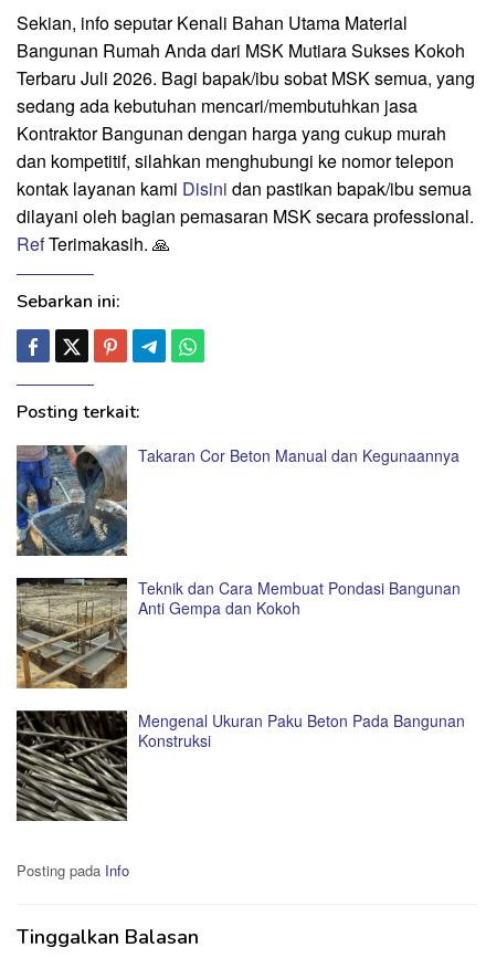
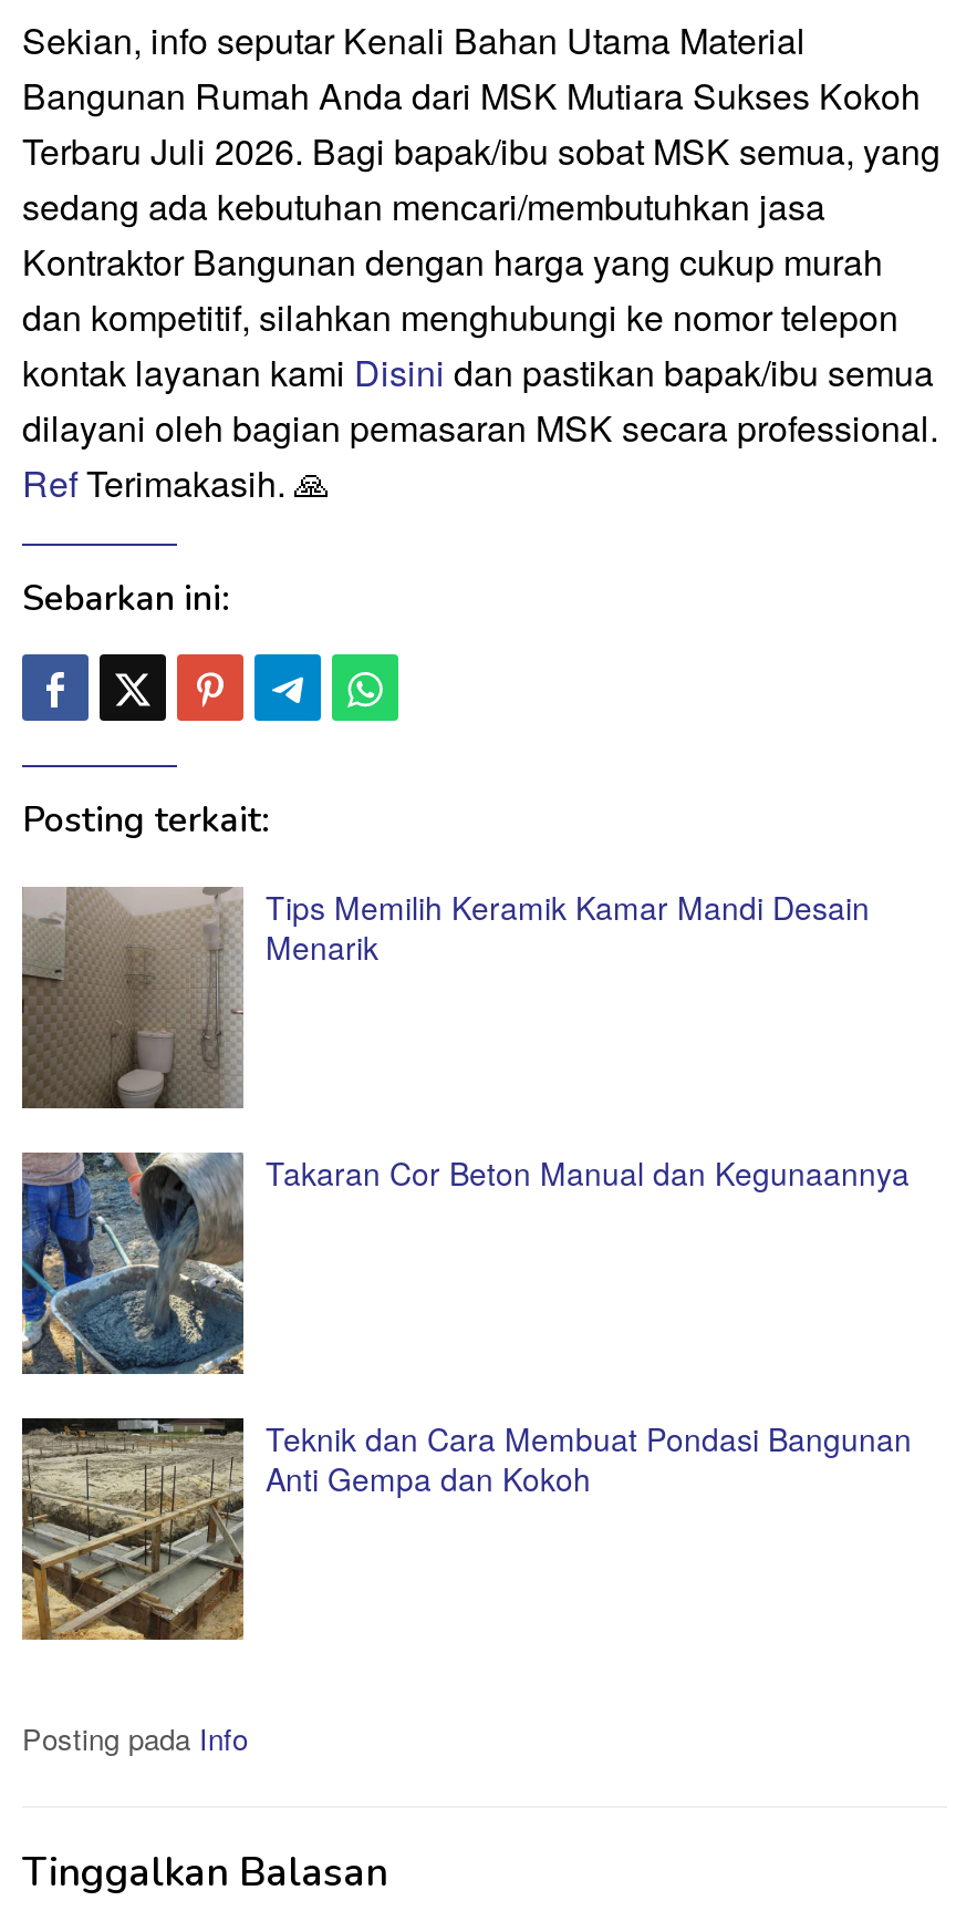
none -> [20,885,870,1111] [image] | Tips Memilih Keramik Kamar Mandi Desain | Menarik
moved [14,443,461,619] -> [18,1148,912,1500]: [image] | Takaran Cor Beton Manual dan Kegunaannya | Teknik dan Cara Membuat Pondasi Bangunan | Anti Gempa dan Kokoh
moved [14,577,129,691] -> [18,1416,248,1644]: [image]
[15,709,465,822] [image] | Mengenal Ukuran Paku Beton Pada Bangunan | Konstruksi -> none

